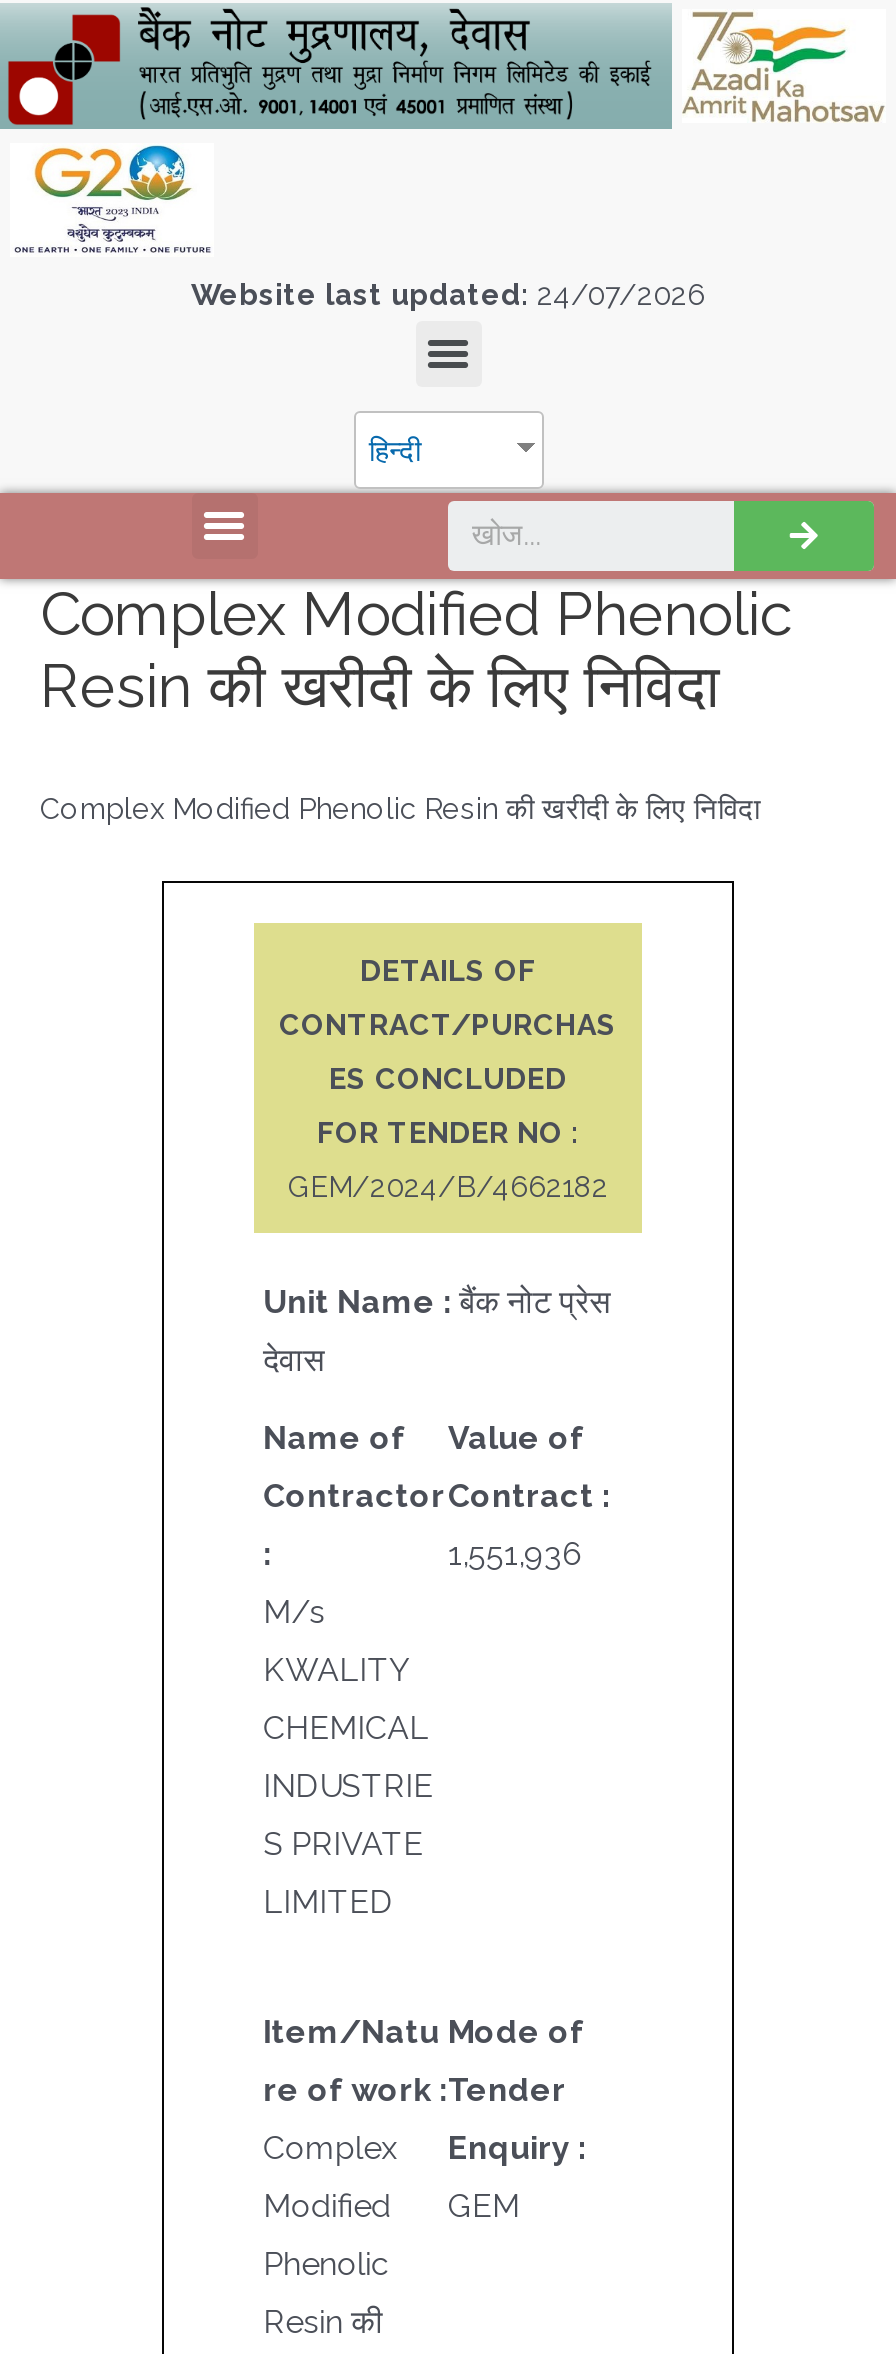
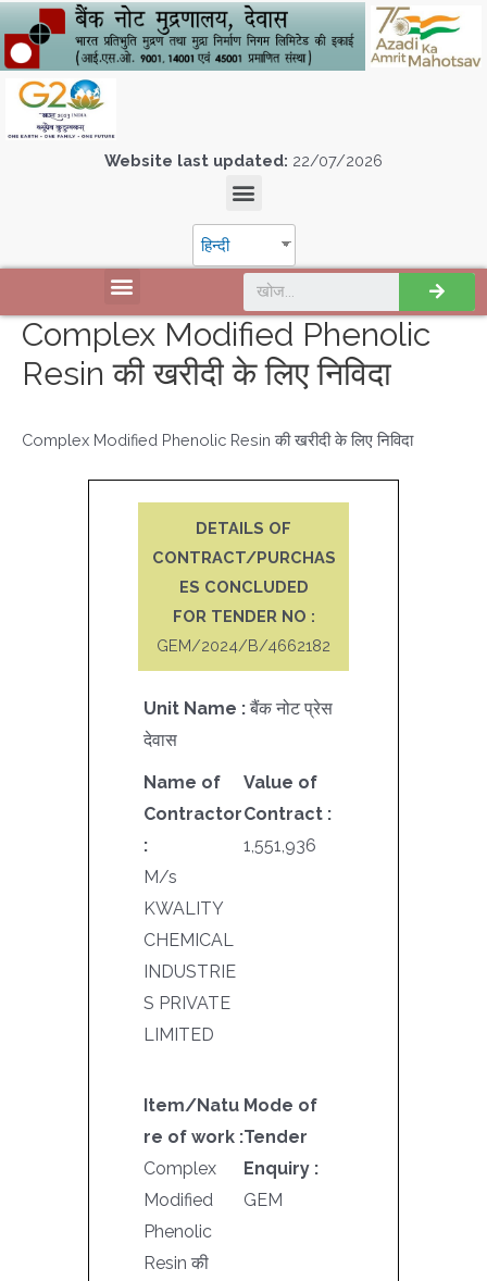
[191,277,705,311] Website last updated: 24/07/2026 -> [104,151,383,169] Website last updated: 22/07/2026

